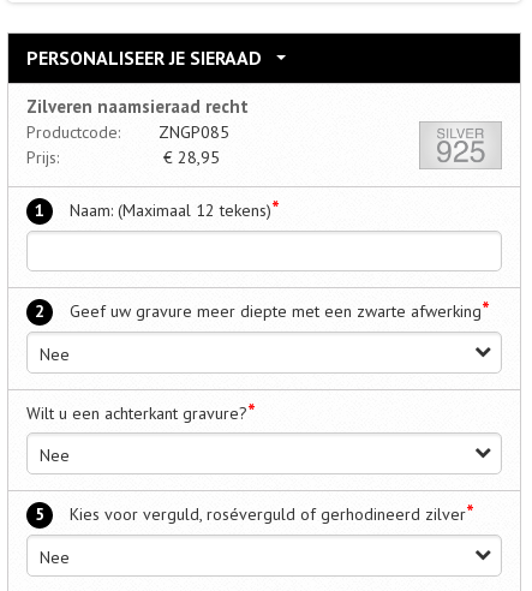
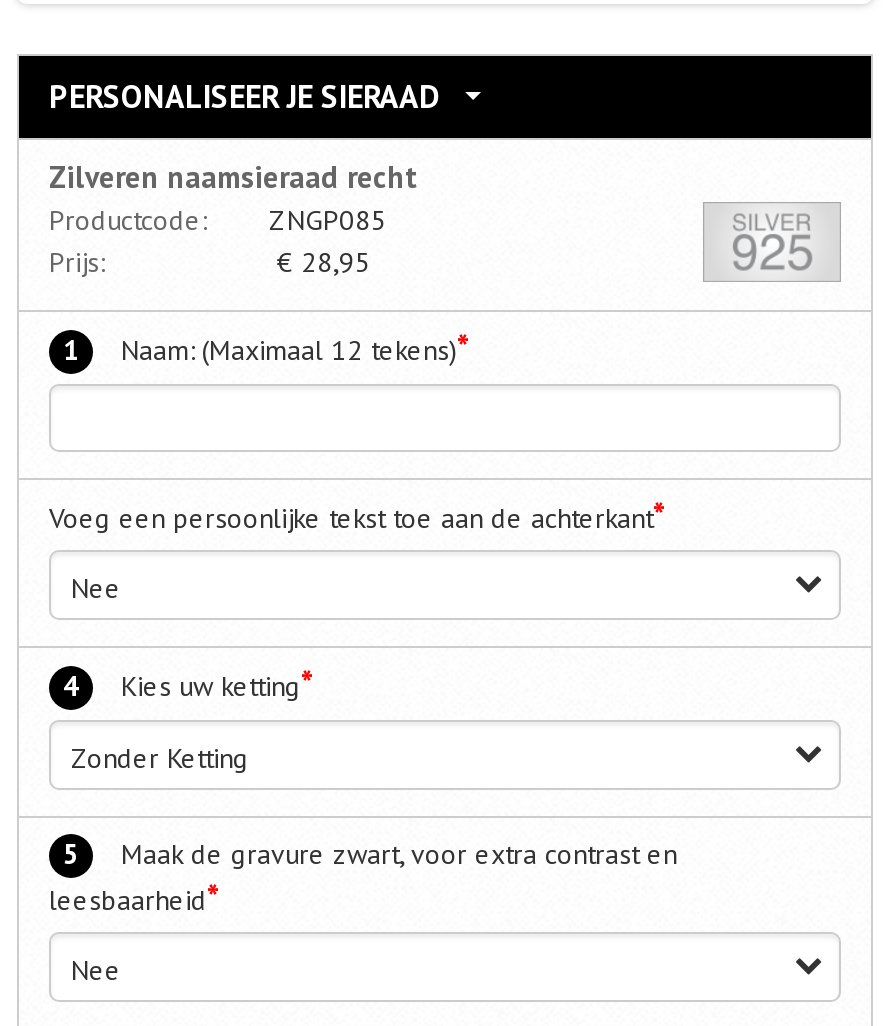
[35,296,490,323] 2 | Geef uw gravure meer diepte met een zwarte afwerking* -> [49,494,667,538] Voeg een persoonlijke tekst toe aan de achterkant*
[26,399,256,425] Wilt u een achterkant gravure?* -> [63,662,315,706] 4 | Kies uw ketting*
[40,444,70,466] Nee -> [71,740,249,776] Zonder Ketting
[70,499,474,526] Kies voor verguld, roséverguld of gerhodineerd zilver* -> [49,836,677,920] Maak de gravure zwart, voor extra contrast en | leesbaarheid*

